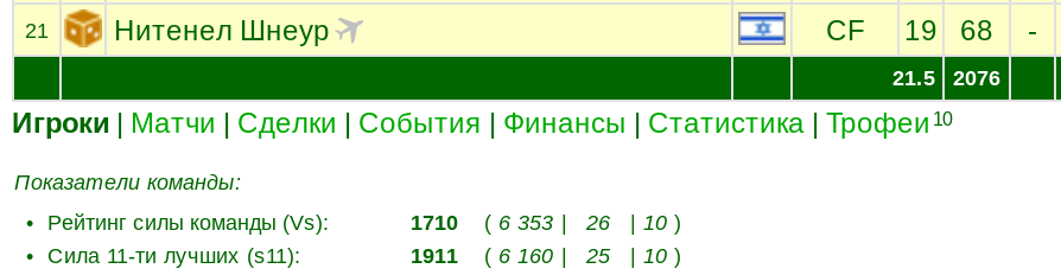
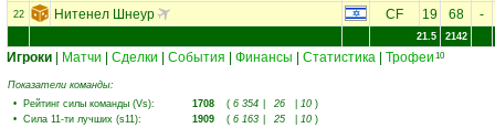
[25,19,49,43] 21 -> [13,9,24,20] 22
[892,66,1000,90] 21.5 2076 -> [417,31,467,42] 21.5 2142
[411,211,458,235] 1710 -> [192,98,214,109] 1708
[484,211,553,235] (6 353 -> [227,98,259,109] (6 354
[411,244,458,268] 1911 -> [192,114,214,125] 1909
[484,244,553,268] (6 160 -> [227,114,259,125] (6 163

